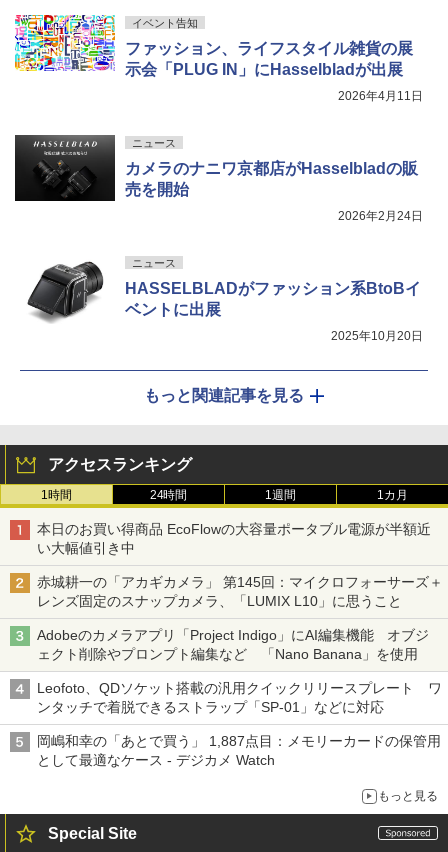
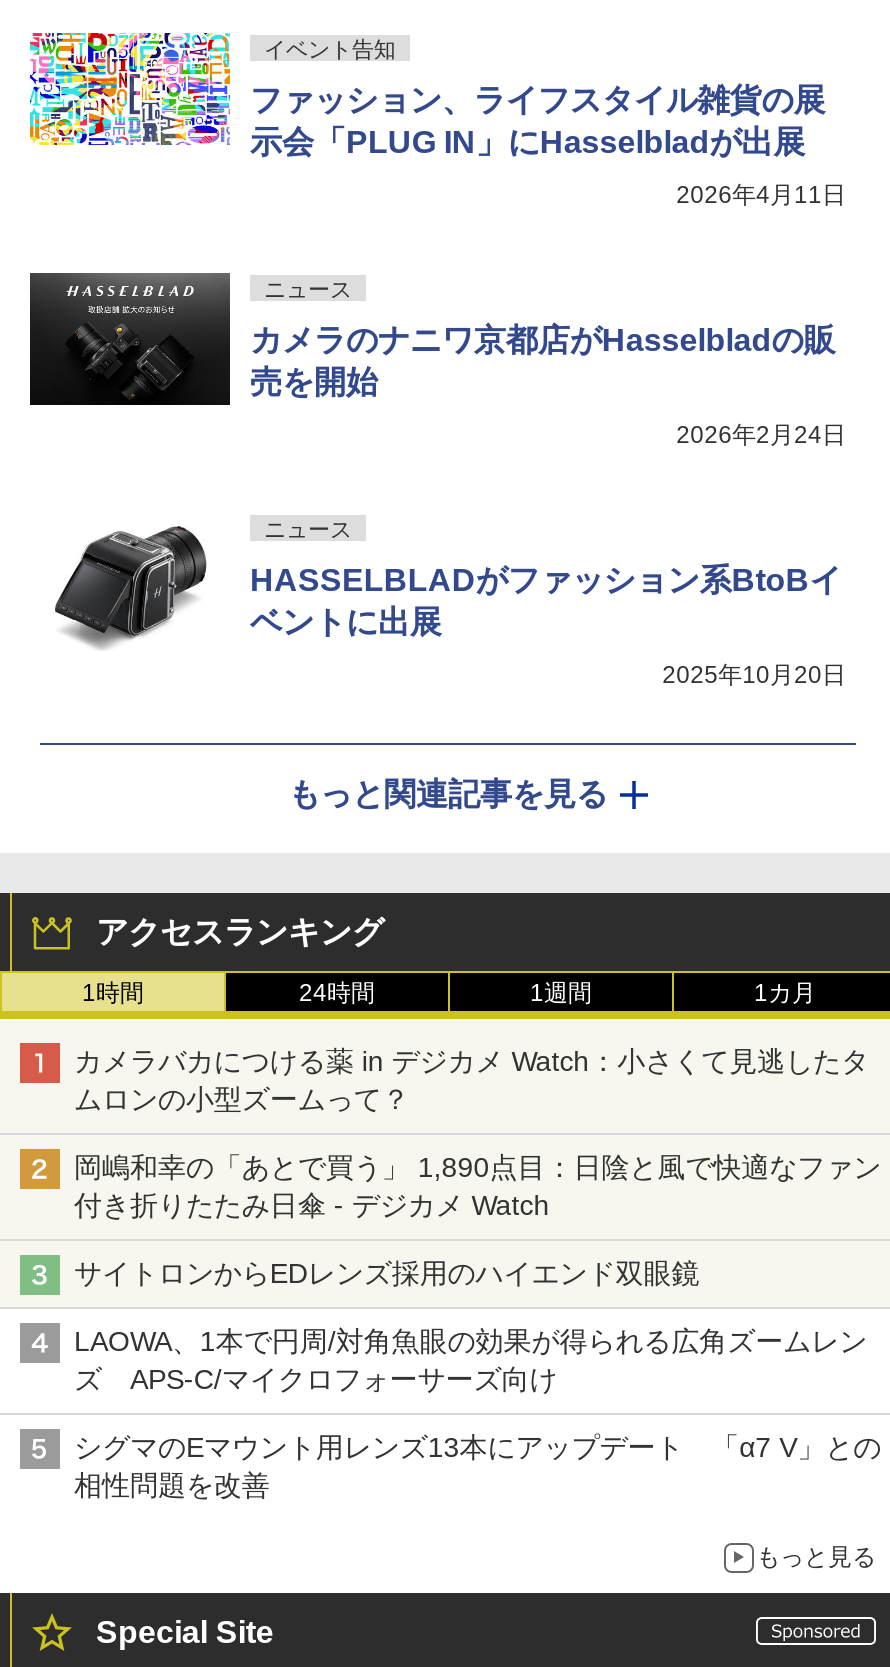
[37,521,430,556] 本日のお買い得商品 EcoFlowの大容量ポータブル電源が半額近 | い大幅値引き中 -> [74,1045,869,1115] カメラバカにつける薬 in デジカメ Watch：小さくて見逃したタ | ムロンの小型ズームって？
[37,574,443,609] 赤城耕一の「アカギカメラ」 第145回：マイクロフォーサーズ＋ | レンズ固定のスナップカメラ、「LUMIX L10」に思うこと -> [74,1151,881,1221] 岡嶋和幸の「あとで買う」 1,890点目：日陰と風で快適なファン | 付き折りたたみ日傘 - デジカメ Watch
[37,627,429,662] Adobeのカメラアプリ「Project Indigo」にAI編集機能 オブジ | ェクト削除やプロンプト編集など 「Nano Banana」を使用 -> [74,1257,727,1289] サイトロンからEDレンズ採用のハイエンド双眼鏡
[37,680,441,715] Leofoto、QDソケット搭載の汎用クイックリリースプレート ワ | ンタッチで着脱できるストラップ「SP-01」などに対応 -> [74,1325,867,1395] LAOWA、1本で円周/対角魚眼の効果が得られる広角ズームレン | ズ APS-C/マイクロフォーサーズ向け
[37,733,440,768] 岡嶋和幸の「あとで買う」 1,887点目：メモリーカードの保管用 | として最適なケース - デジカメ Watch -> [74,1431,881,1501] シグマのEマウント用レンズ13本にアップデート 「α7 V」との | 相性問題を改善

